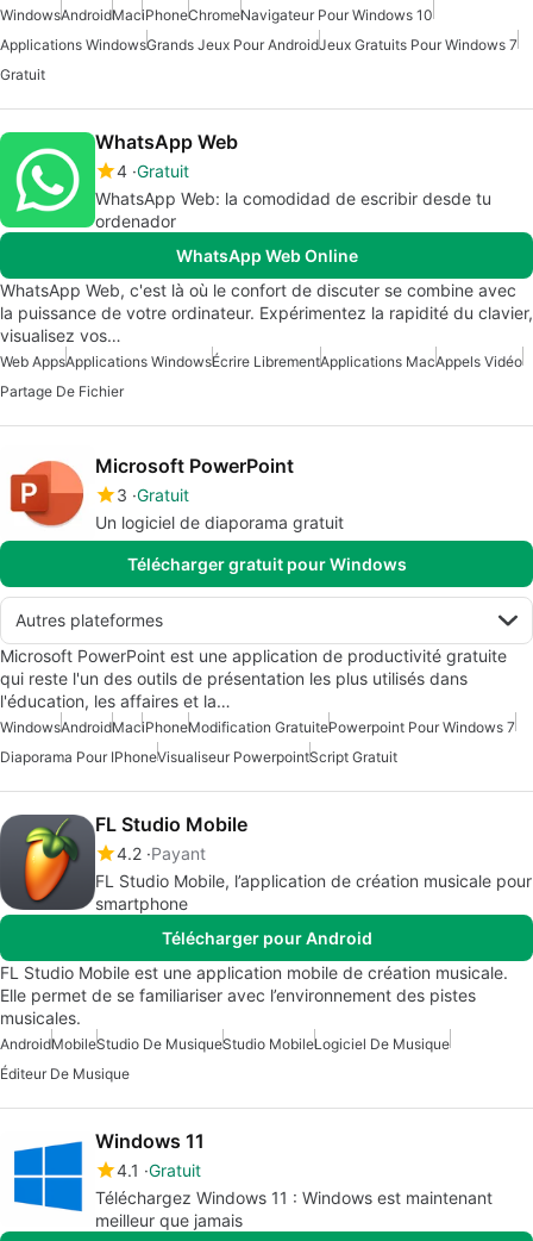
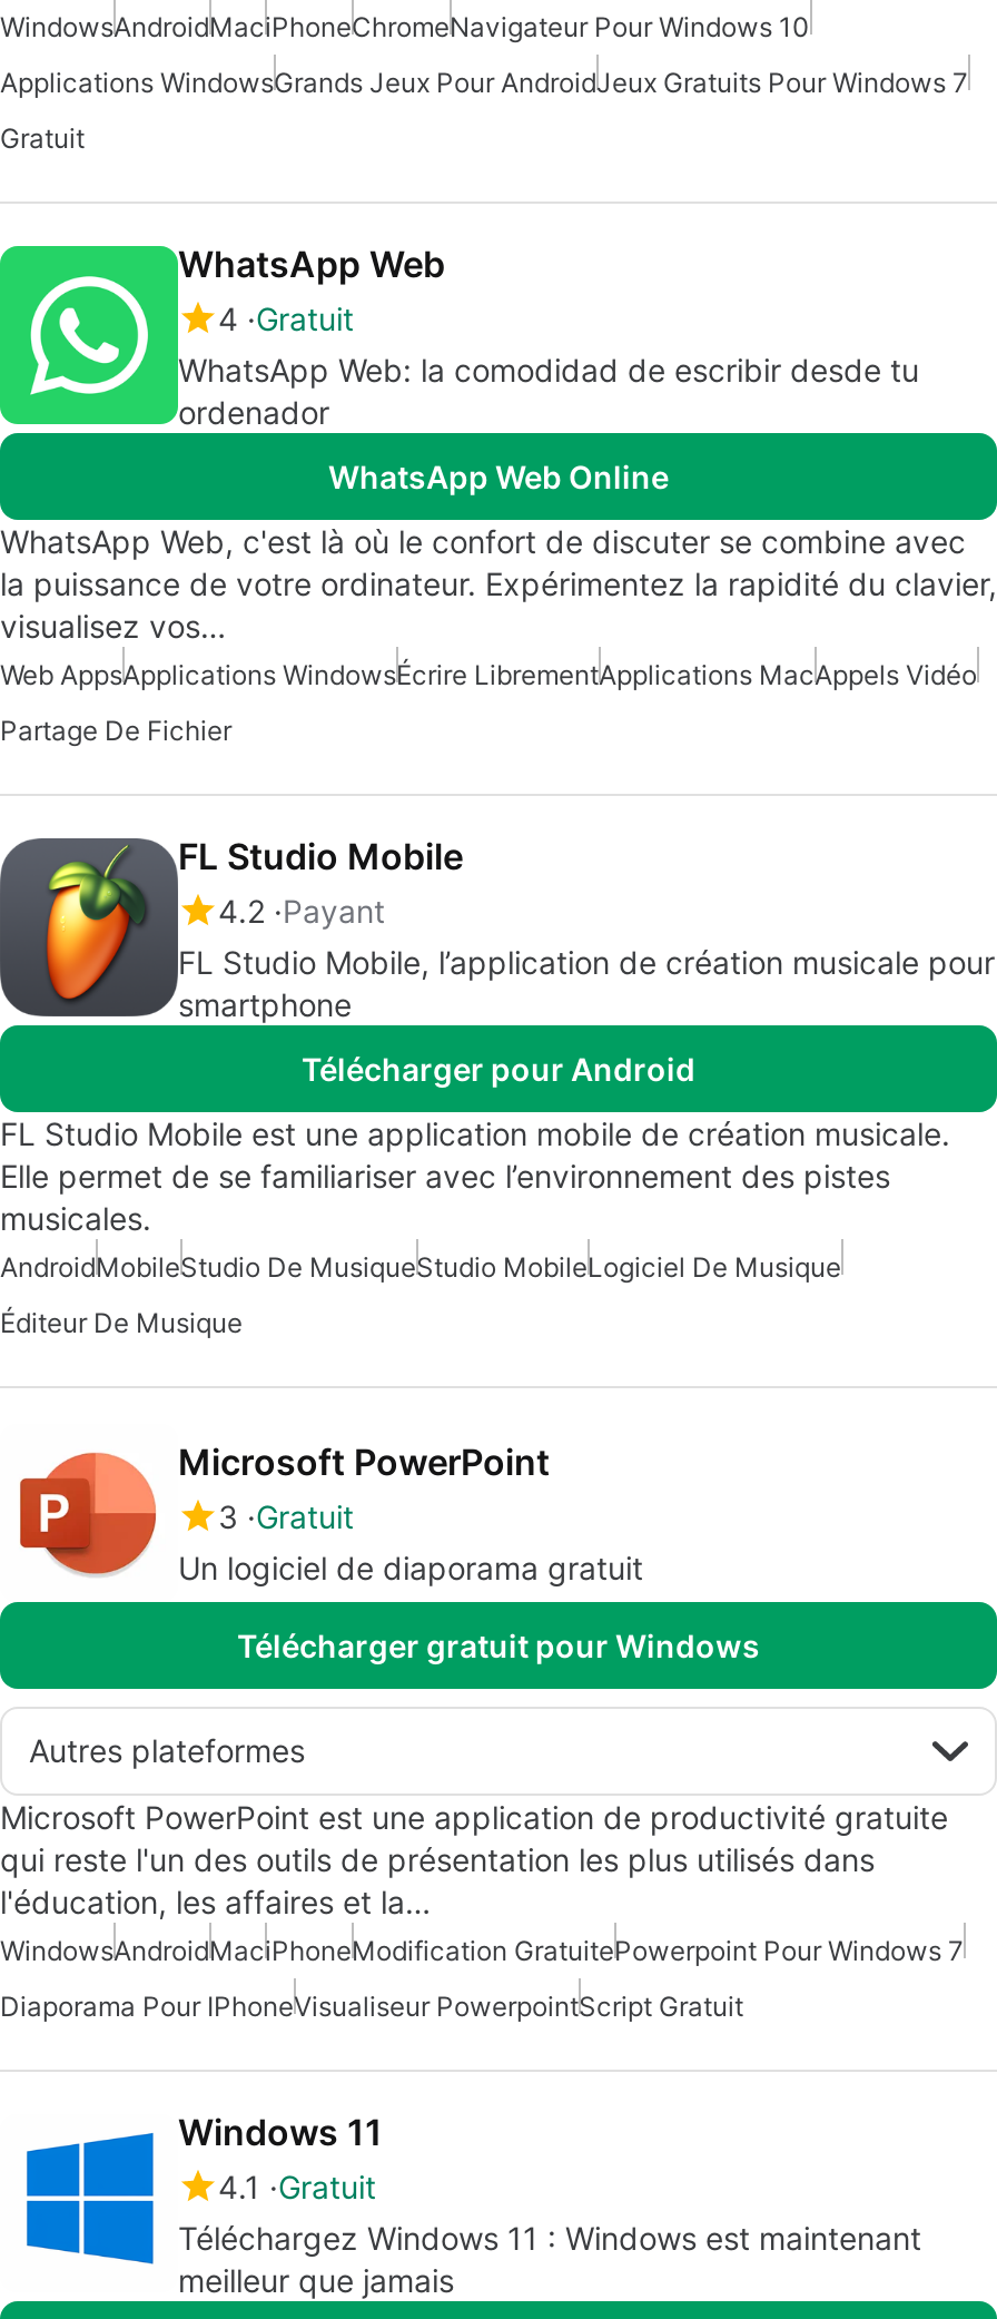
moved [0,454,515,766] -> [0,1439,964,2023]: [image] | Microsoft PowerPoint | 3 Gratuit | ... | WindowsAndroidMaciPhoneModification GratuitePowerpoint Pour Windows 7 | Diaporama Pour IPhoneVisualiseur PowerpointScript Gratuit
moved [0,812,532,1082] -> [0,834,995,1339]: [image] | FL Studio Mobile | 4.2 Payant | ... | AndroidMobileStudio De MusiqueStudio MobileLogiciel De Musique | Éditeur De Musique

